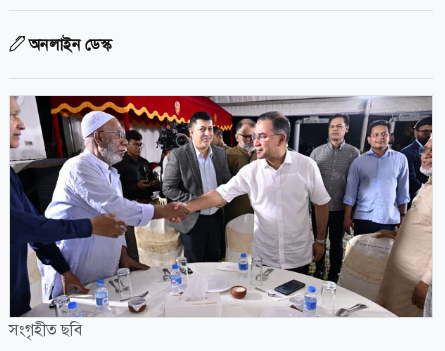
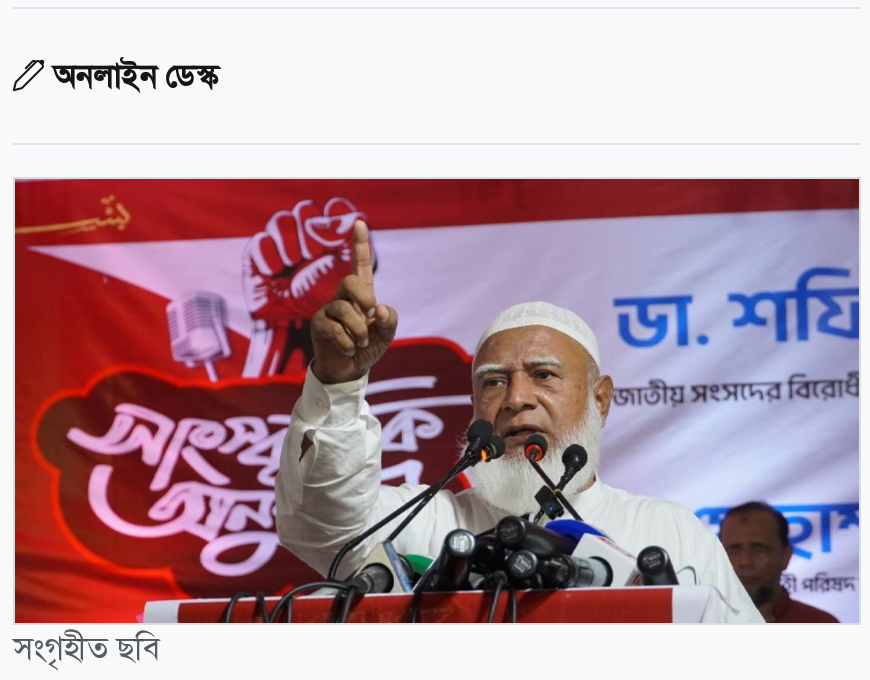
[9,95,433,318] [image] -> [13,176,861,624] [image]

